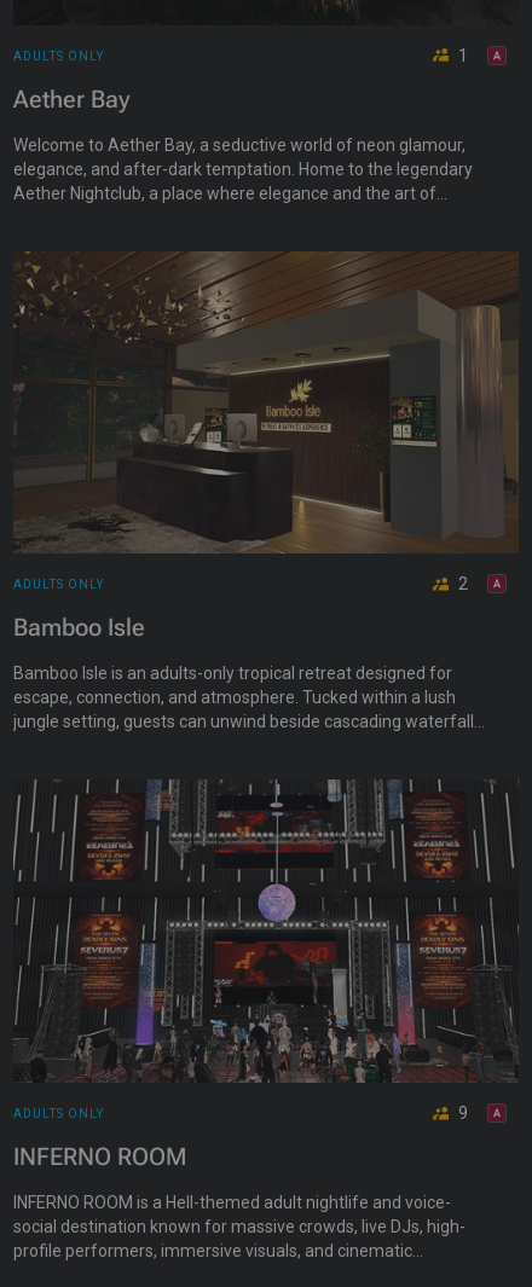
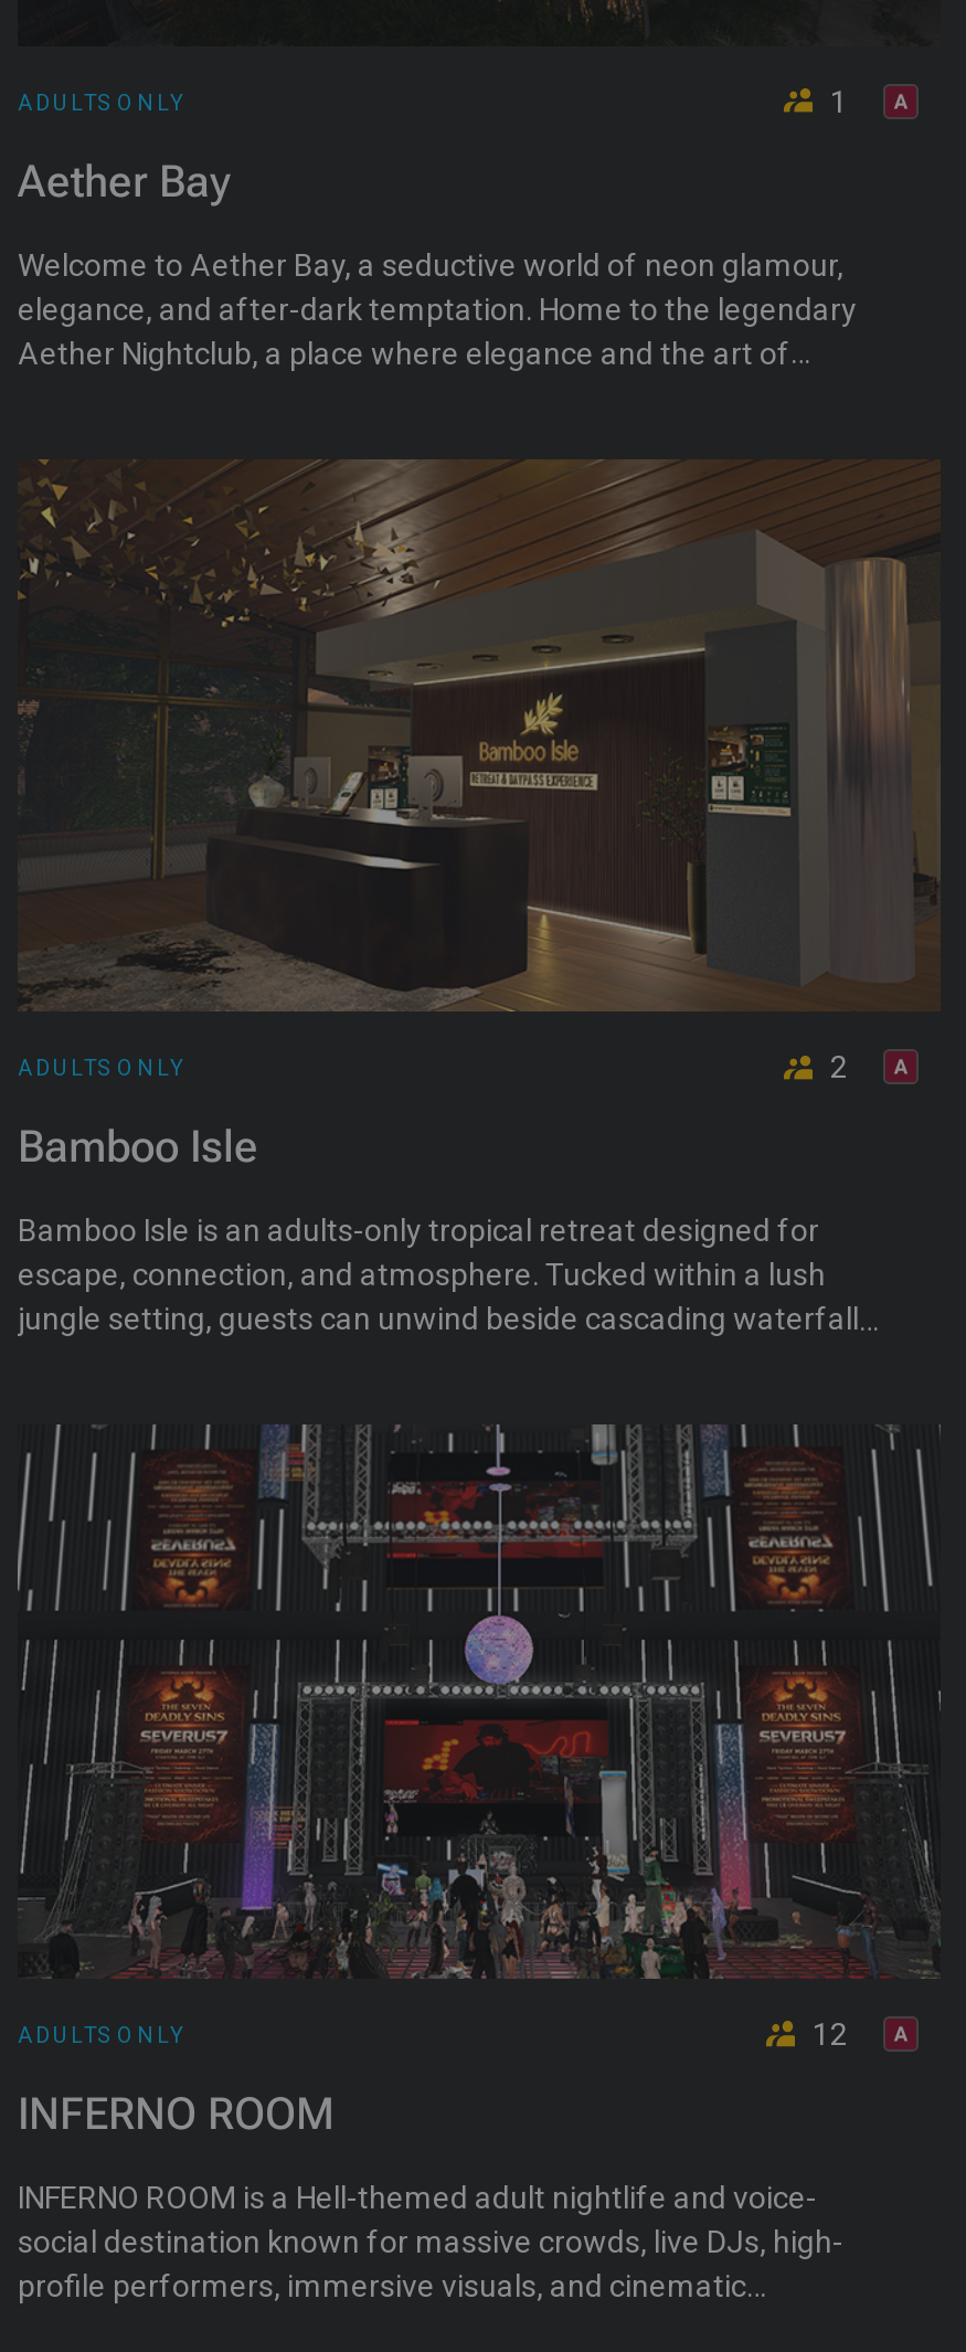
[458,1103,468,1123] 9 -> [813,2016,848,2051] 12

